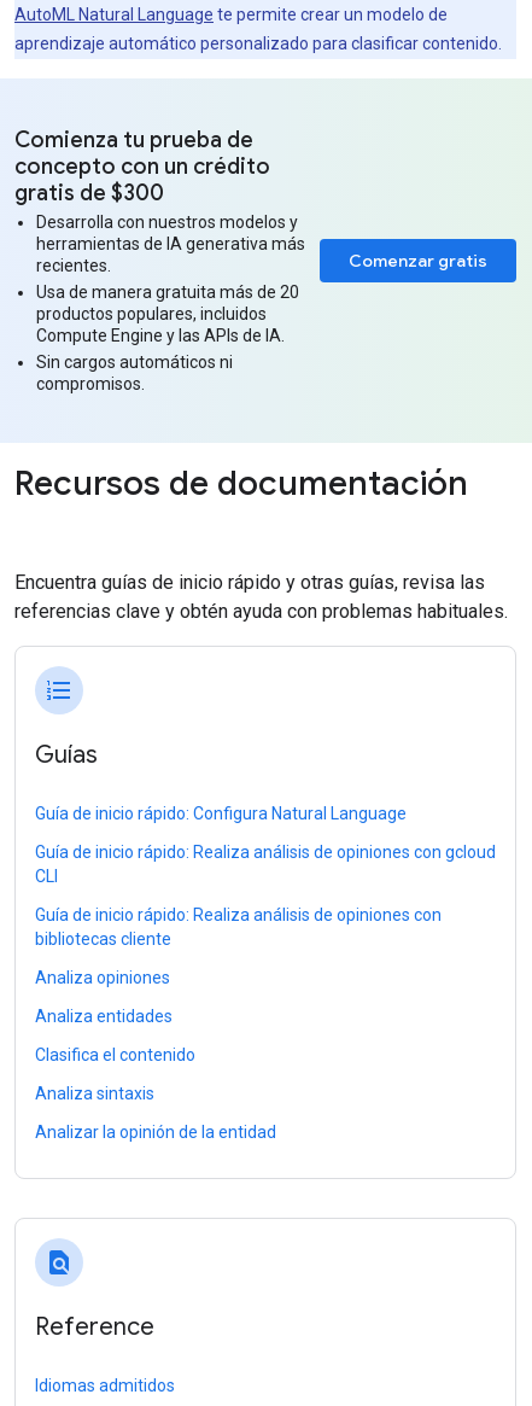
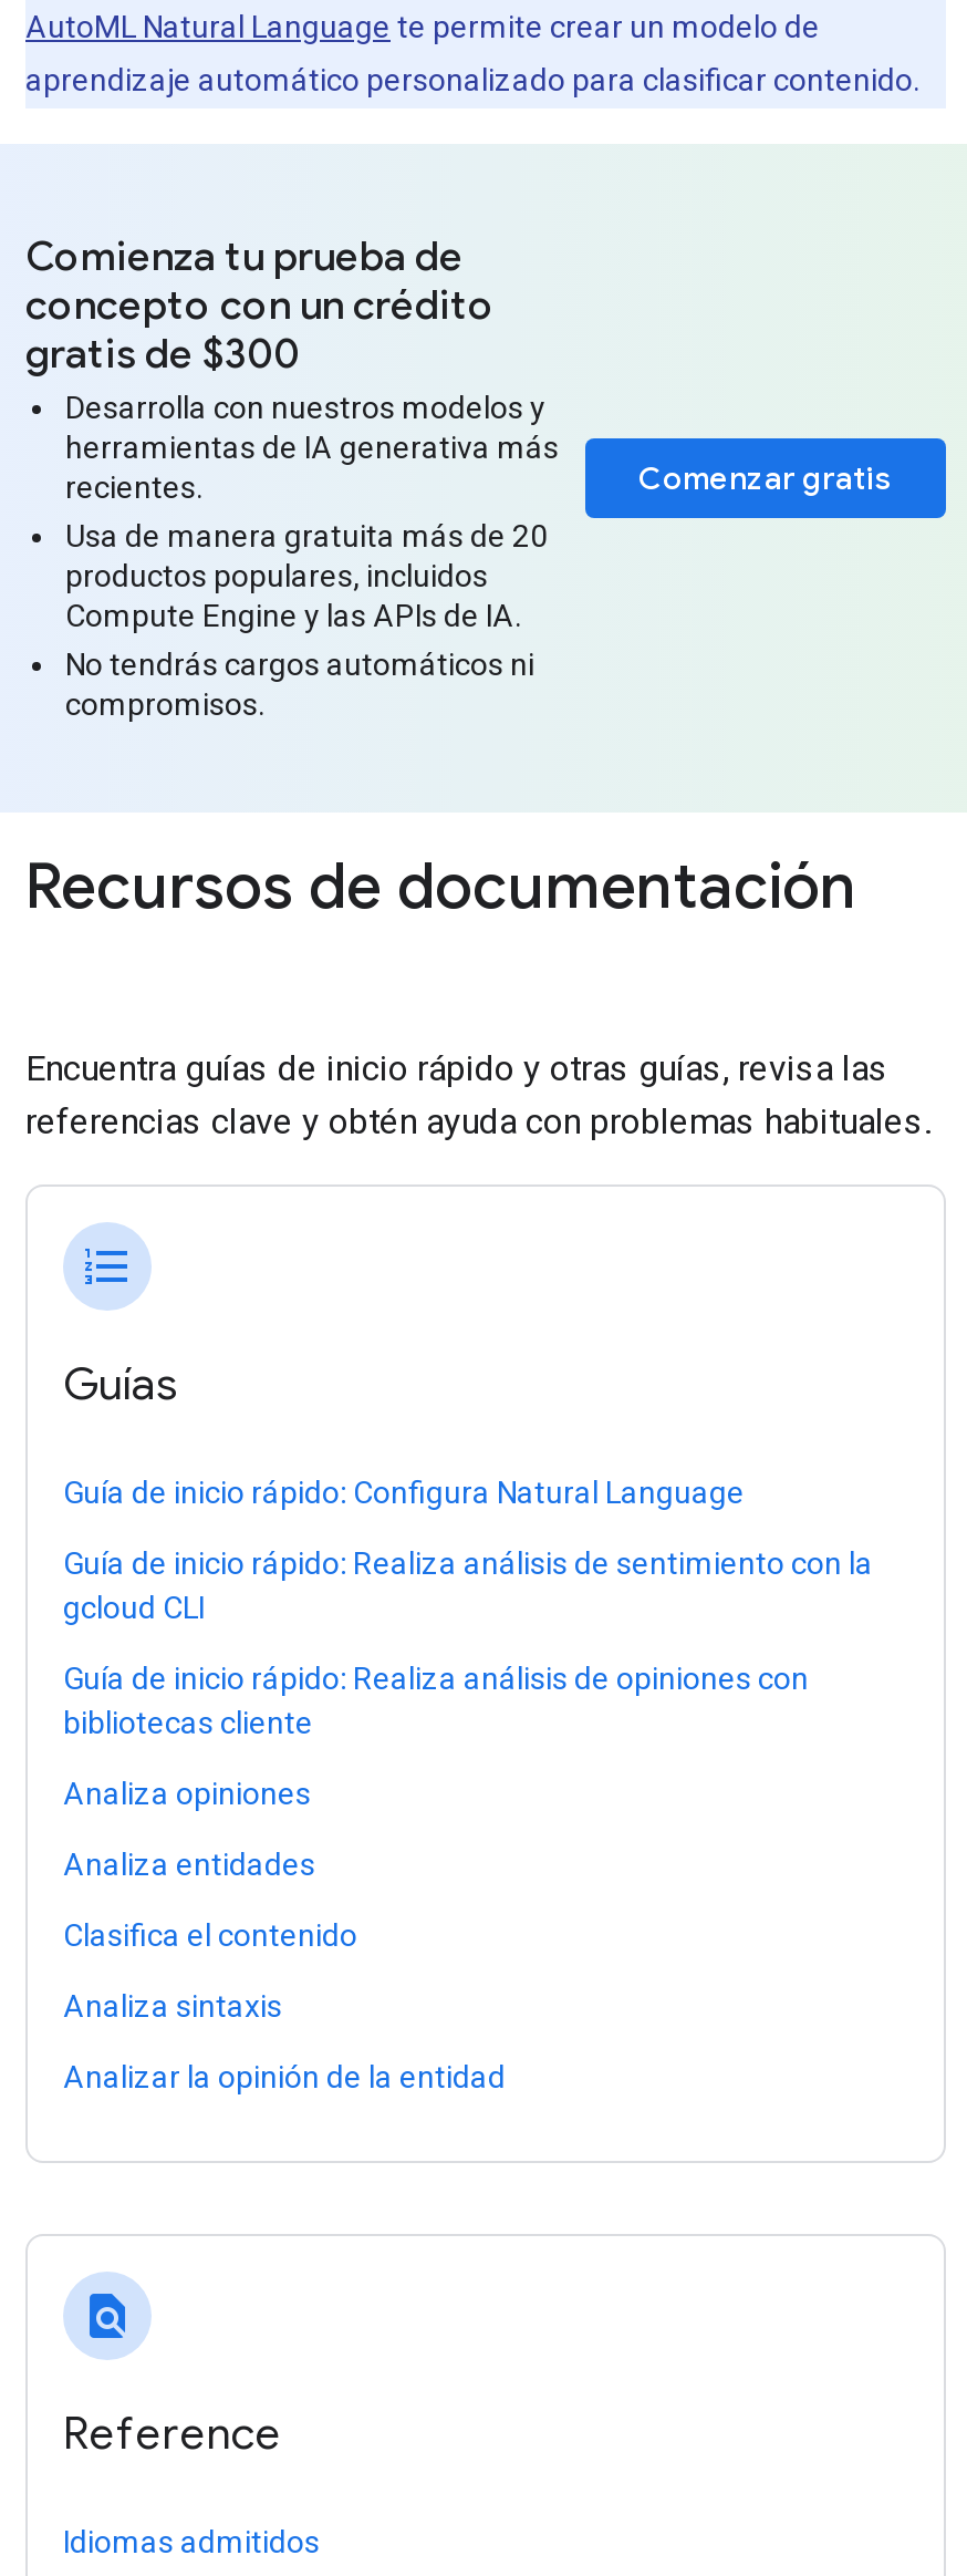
[36,352,233,372] Sin cargos automáticos ni -> [65,646,534,682] No tendrás cargos automáticos ni
[35,842,496,886] Guía de inicio rápido: Realiza análisis de opiniones con gcloud | CLI -> [63,1545,873,1625] Guía de inicio rápido: Realiza análisis de sentimiento con la | gcloud CLI

